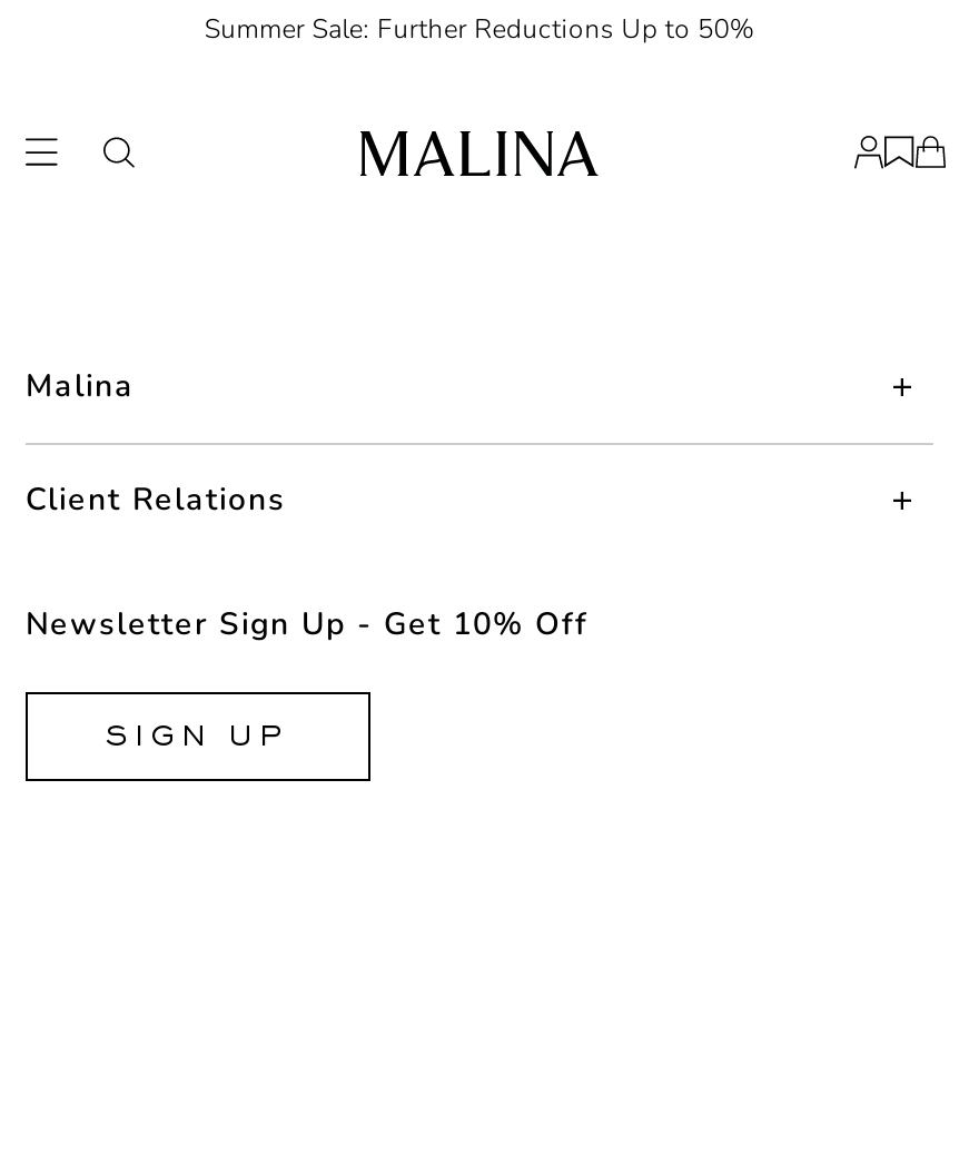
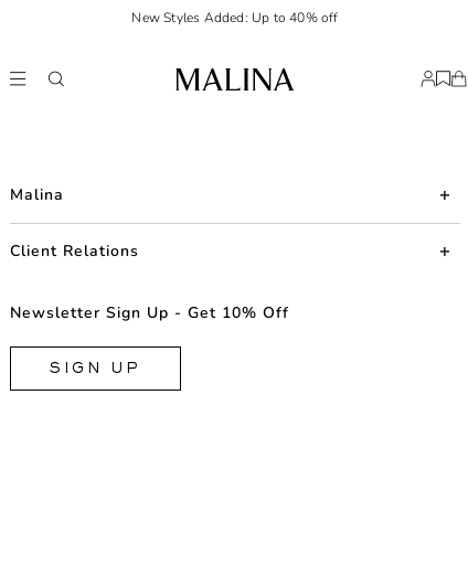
[204,11,755,47] Summer Sale: Further Reductions Up to 50% -> [132,9,338,26] New Styles Added: Up to 40% off

